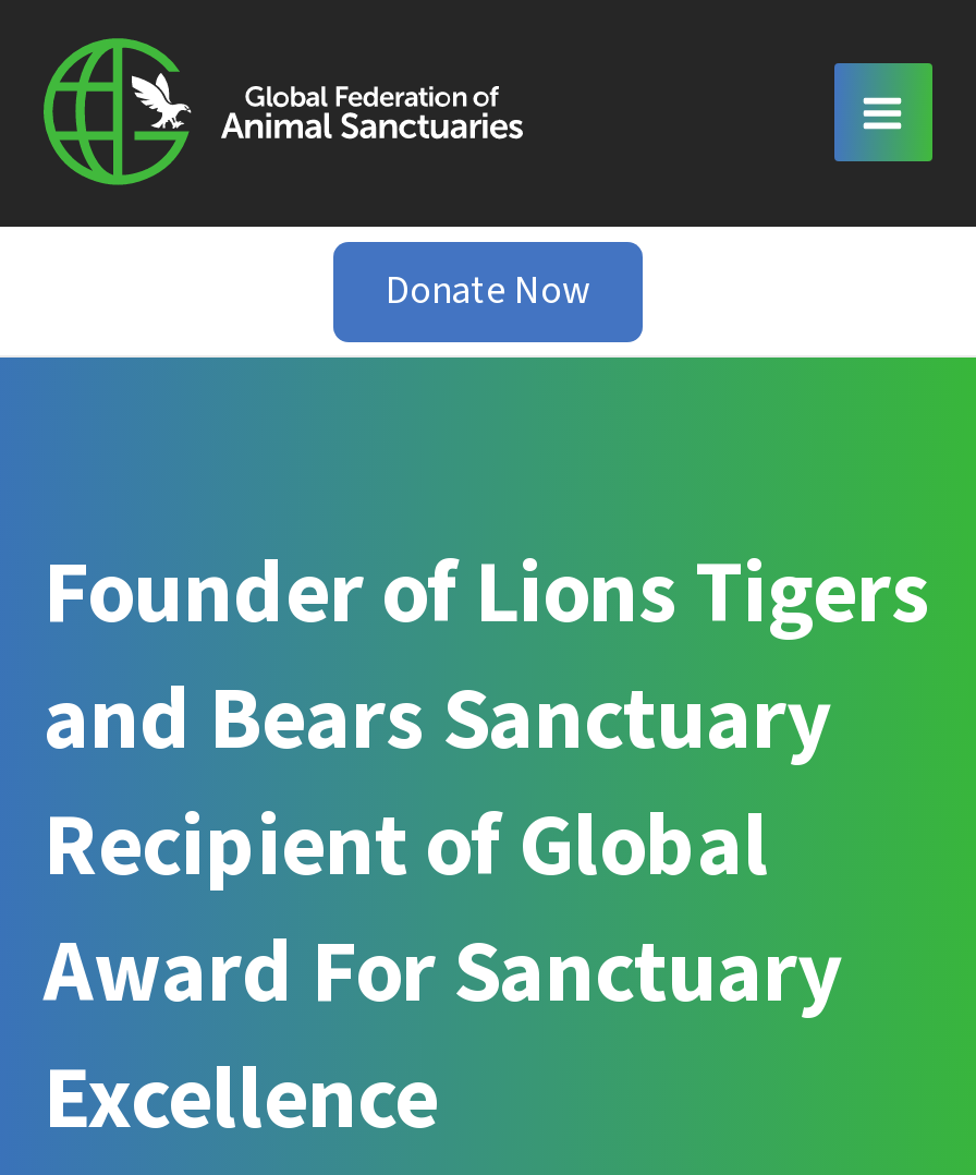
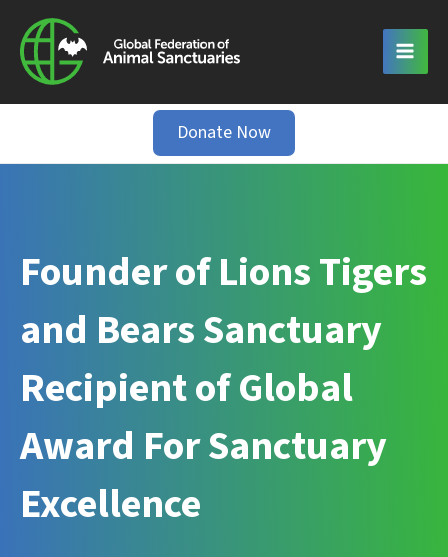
[111,46,190,163] [image] -> [50,22,87,73] [image]

